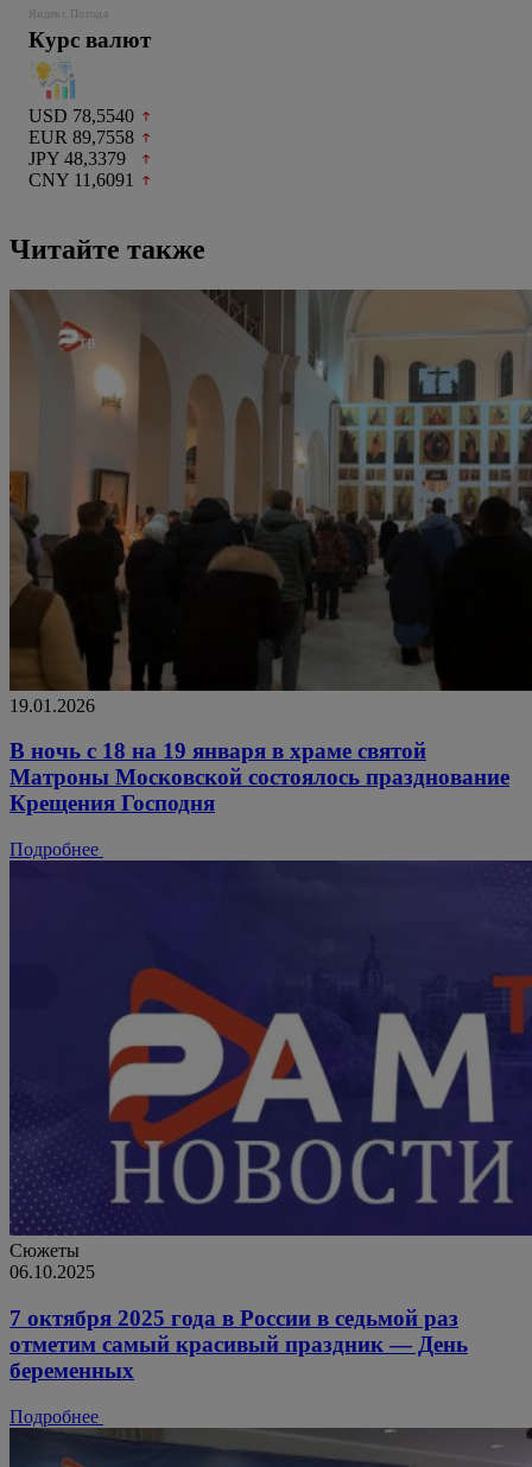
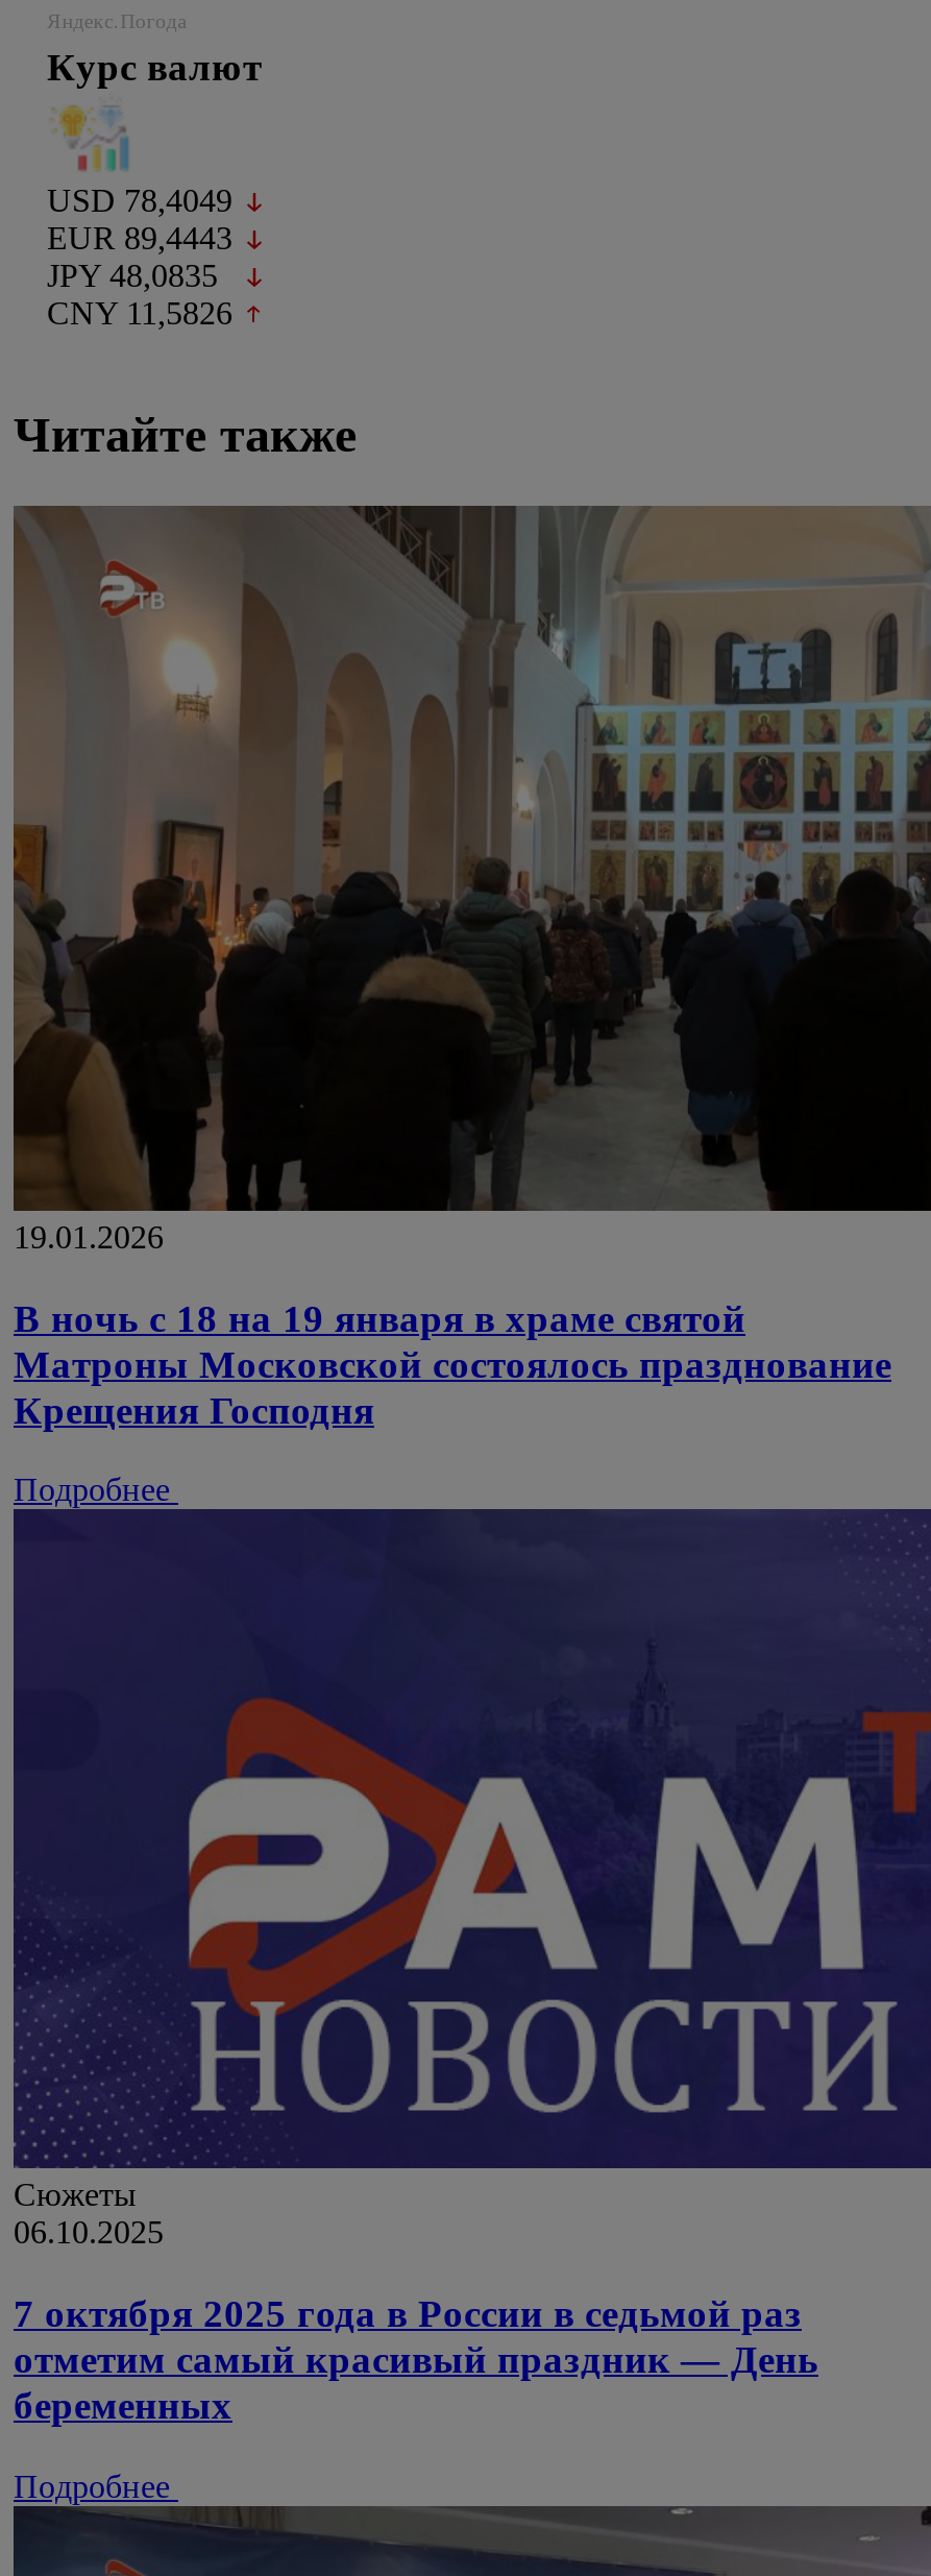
[28,105,134,126] USD 78,5540 -> [47,183,232,219] USD 78,4049
[28,127,134,147] EUR 89,7558 -> [47,221,232,256] EUR 89,4443
[28,148,126,168] JPY 48,3379 -> [47,258,218,294] JPY 48,0835
[28,169,134,190] CNY 11,6091 -> [47,296,232,331] CNY 11,5826

